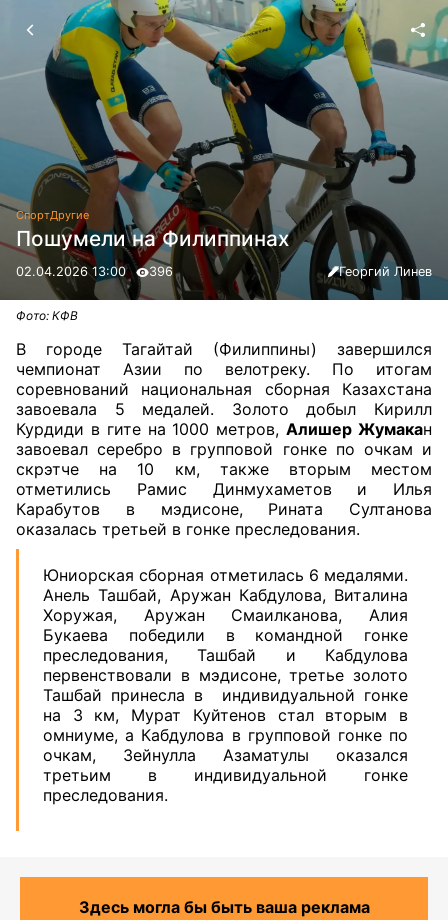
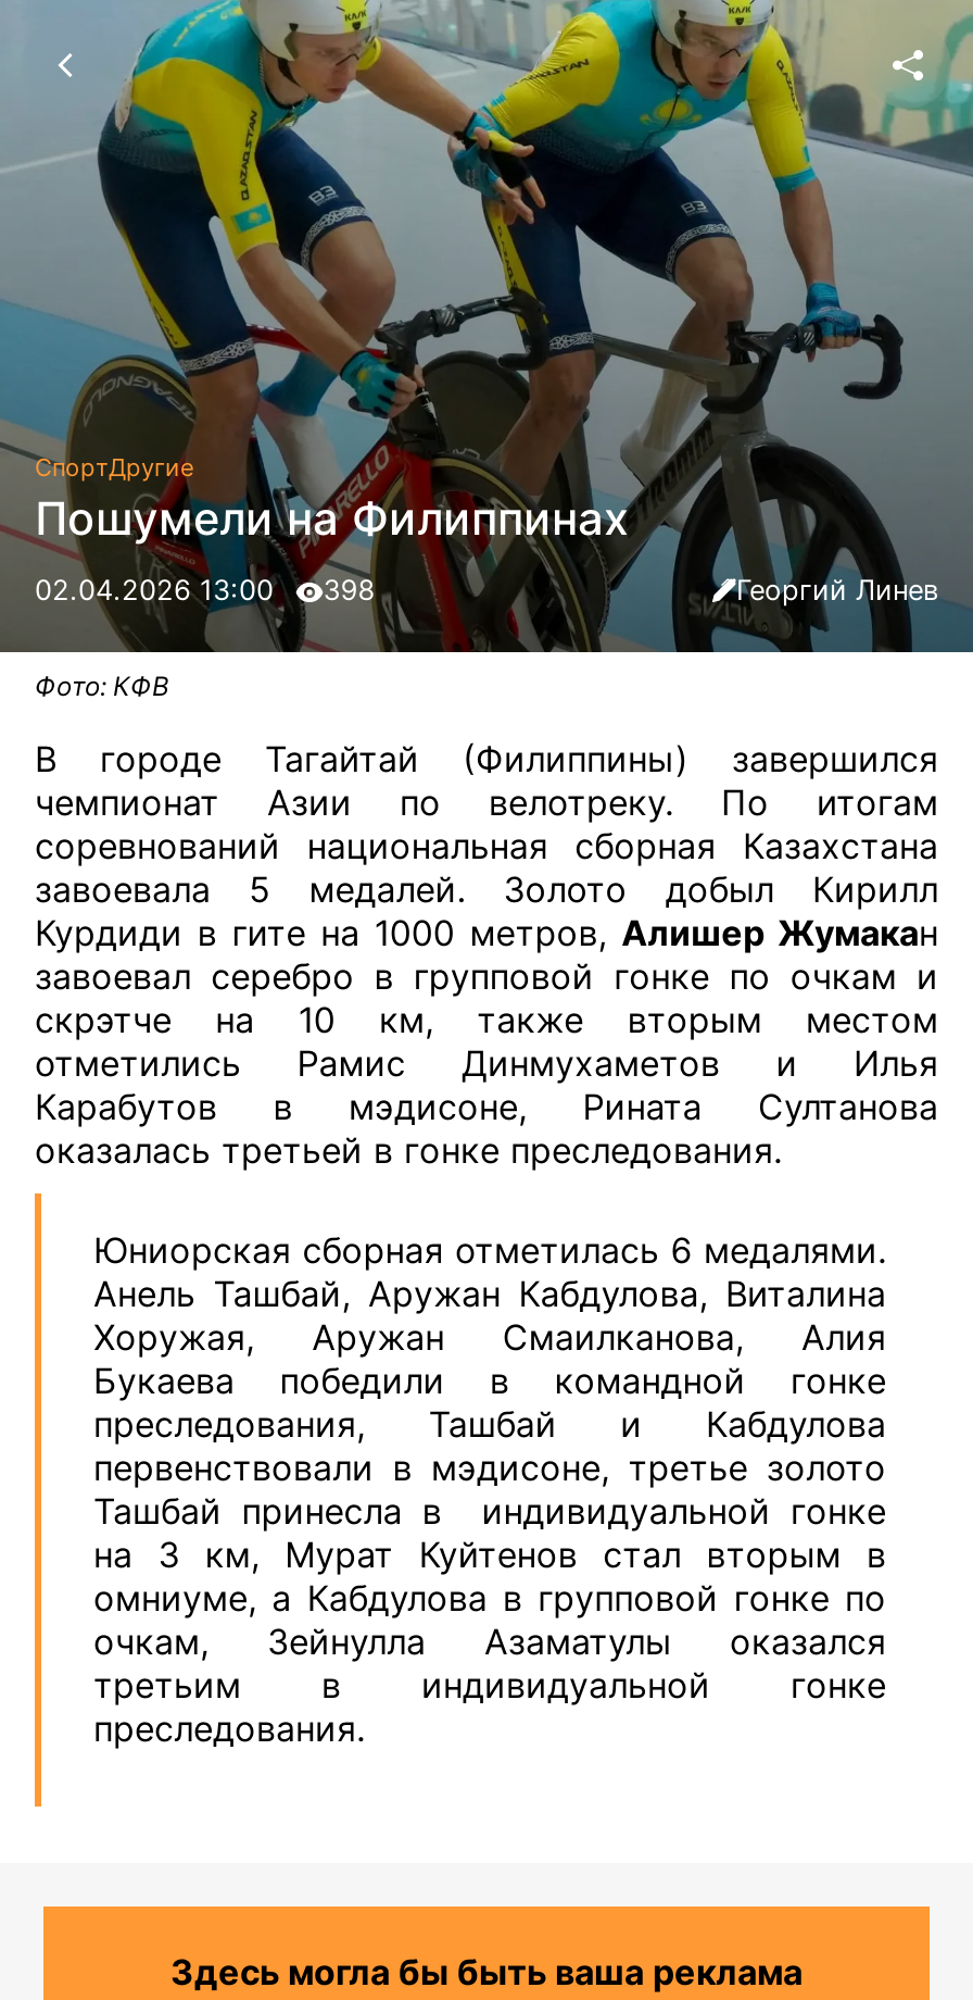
[16,264,173,279] 02.04.2026 13:00 396 -> [35,574,375,607] 02.04.2026 13:00 398

